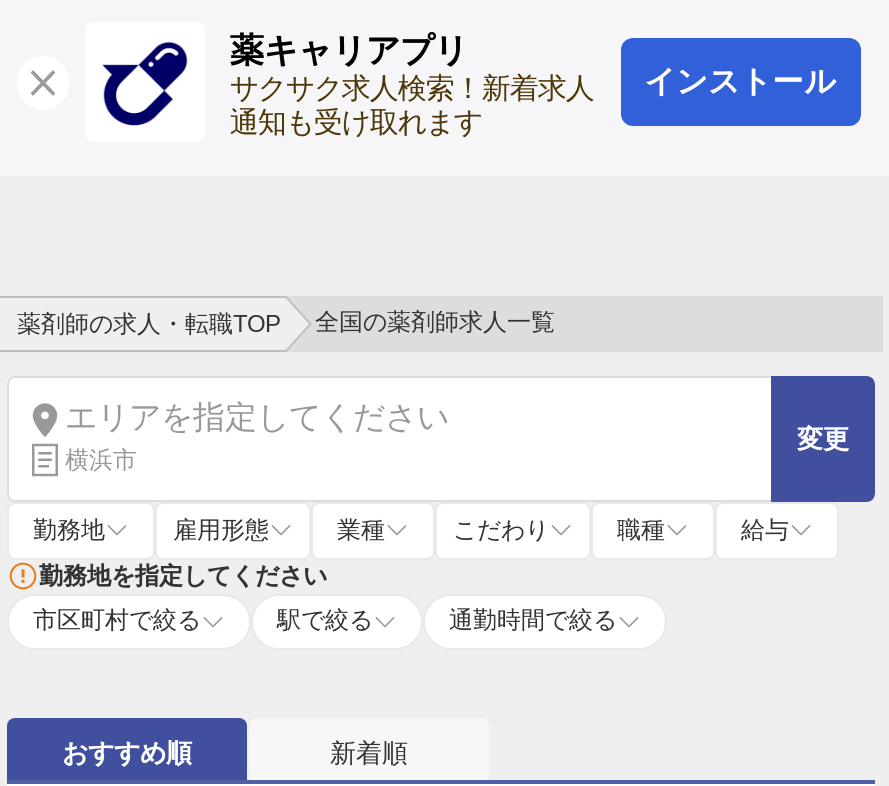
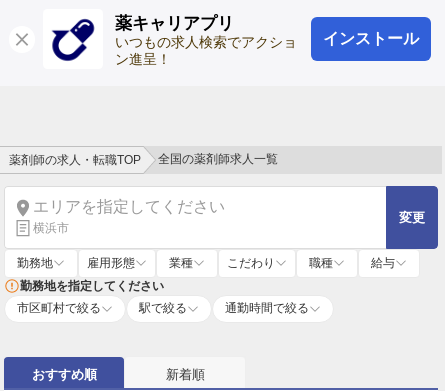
[230,72,594,138] サクサク求人検索！新着求人 | 通知も受け取れます -> [115,34,297,67] いつもの求人検索でアクショ | ン進呈！

